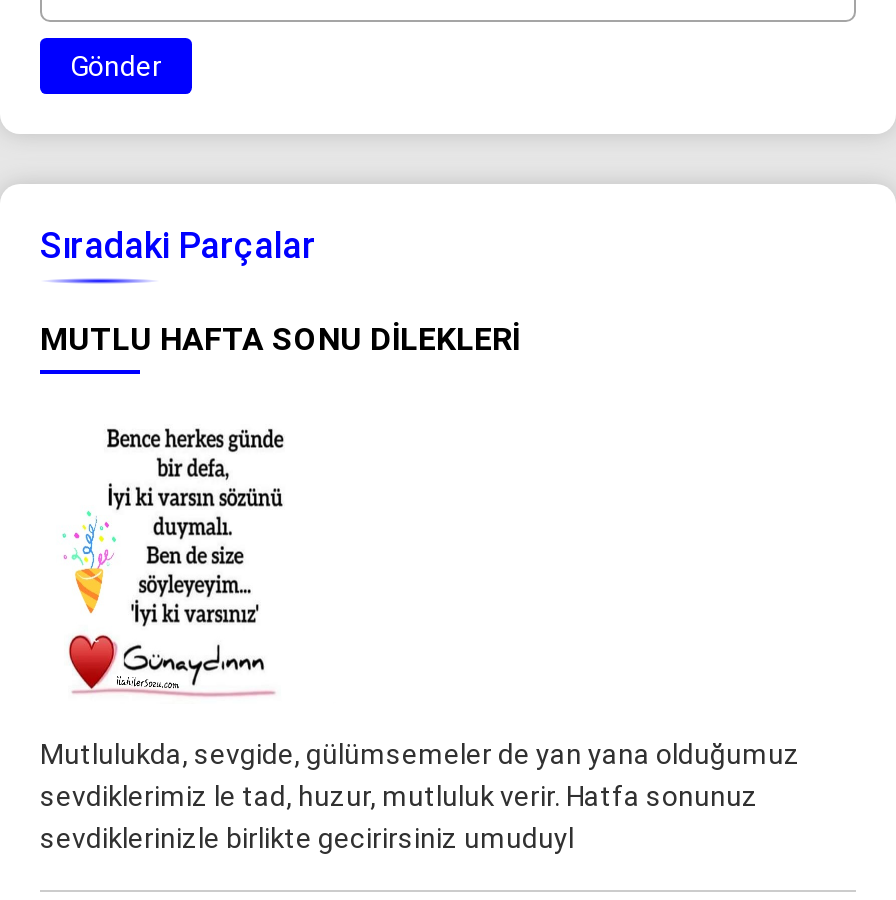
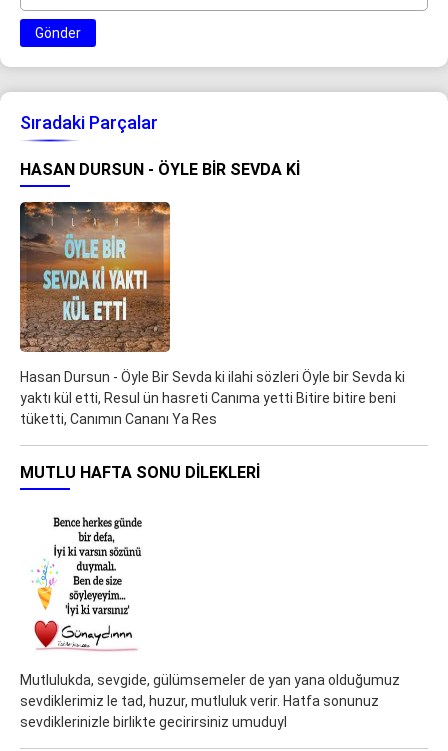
none -> [19,201,405,427] [image] | Hasan Dursun - Öyle Bir Sevda ki ilahi sözleri Öyle bir Sevda ki | yaktı kül etti, Resul ün hasreti Canıma yetti Bitire bitire beni | tüketti, Canımın Cananı Ya Res
none -> [20,160,300,179] HASAN DURSUN - ÖYLE BIR SEVDA KI

